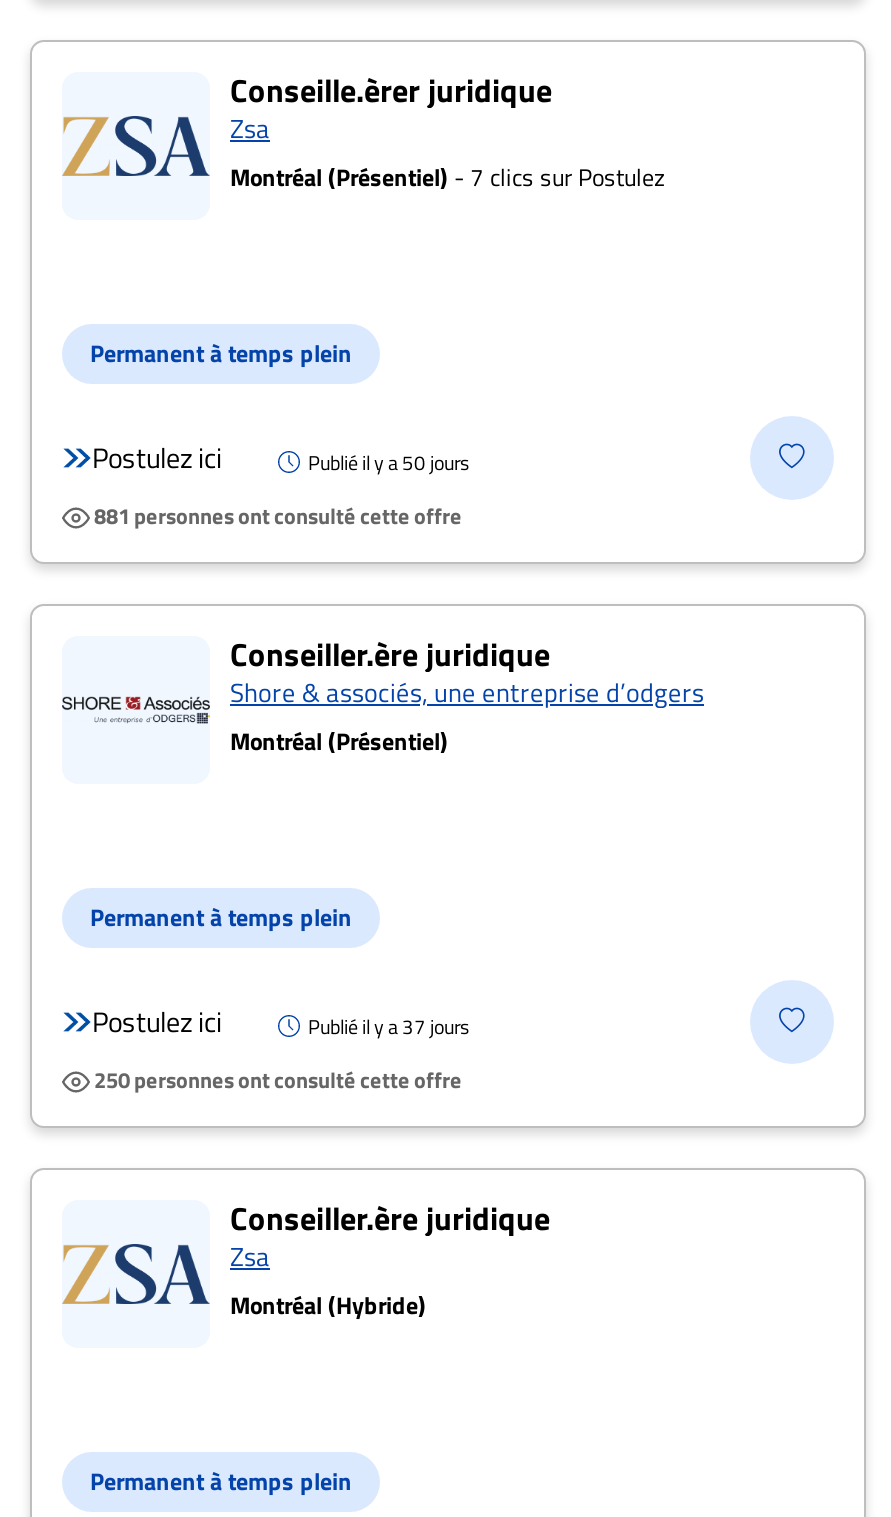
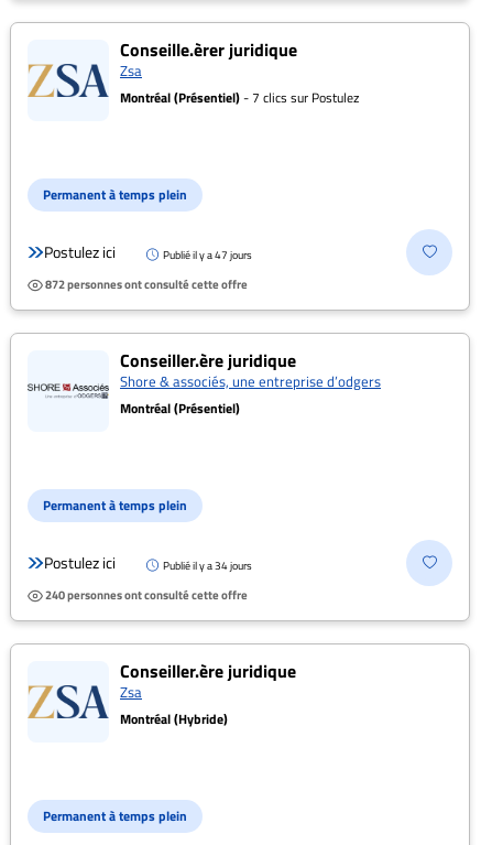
[308,448,470,478] Publié il y a 50 jours -> [163,247,252,263] Publié il y a 47 jours
[90,500,462,532] 881 personnes ont consulté cette offre -> [43,275,248,293] 872 personnes ont consulté cette offre
[308,1012,470,1042] Publié il y a 37 jours -> [163,557,252,574] Publié il y a 34 jours
[90,1064,462,1096] 250 personnes ont consulté cette offre -> [43,586,248,604] 240 personnes ont consulté cette offre

